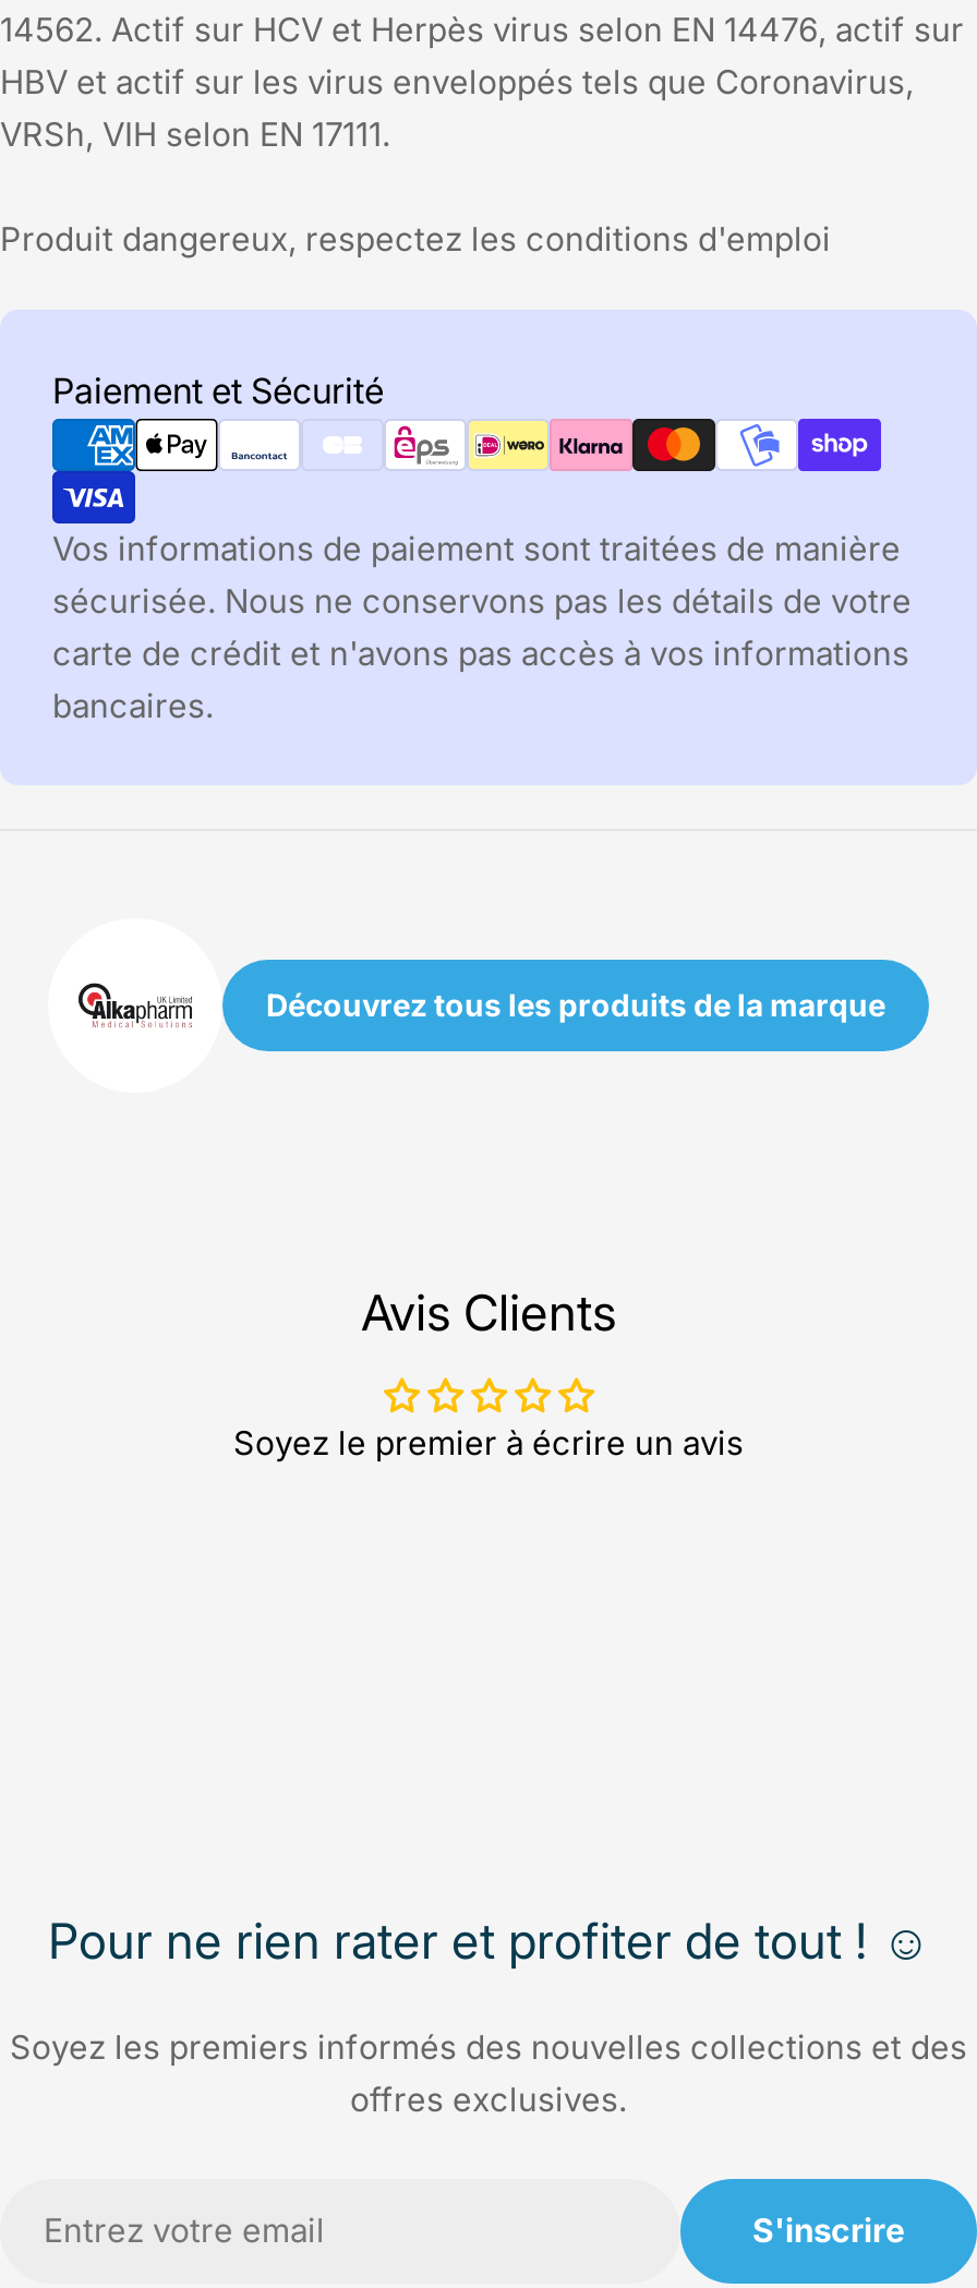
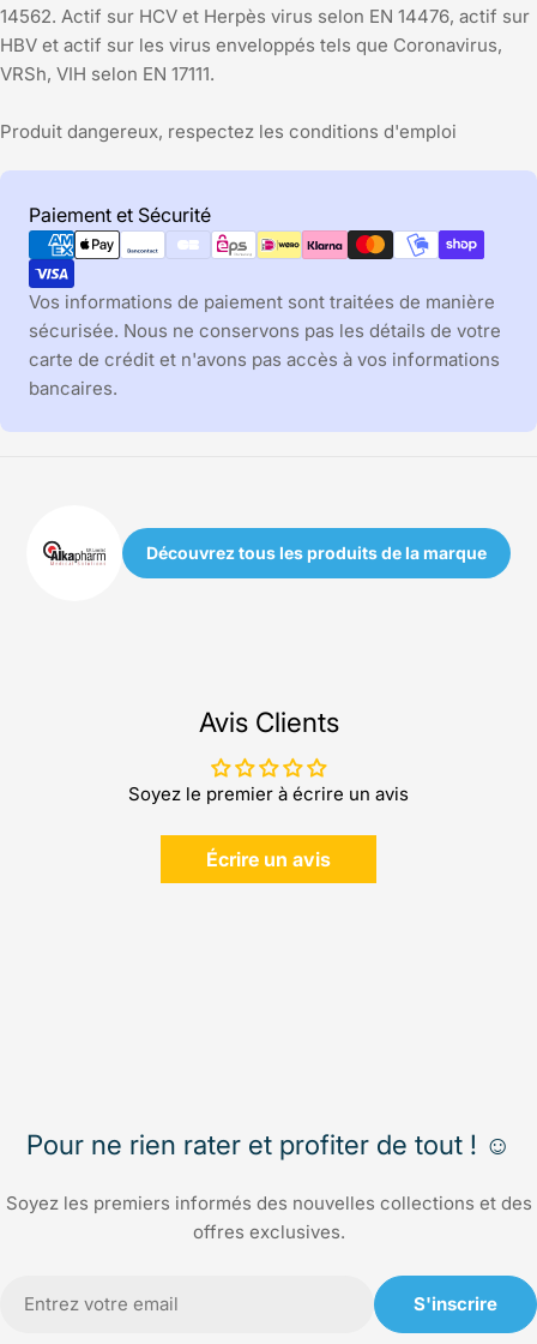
none -> [206,847,331,871] Écrire un avis

